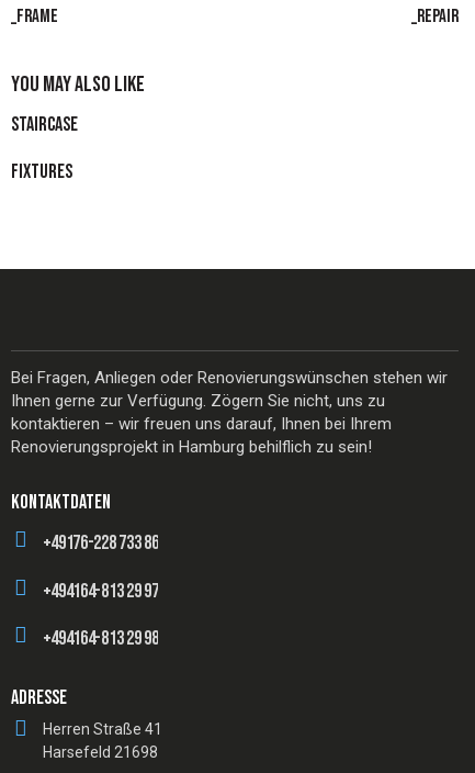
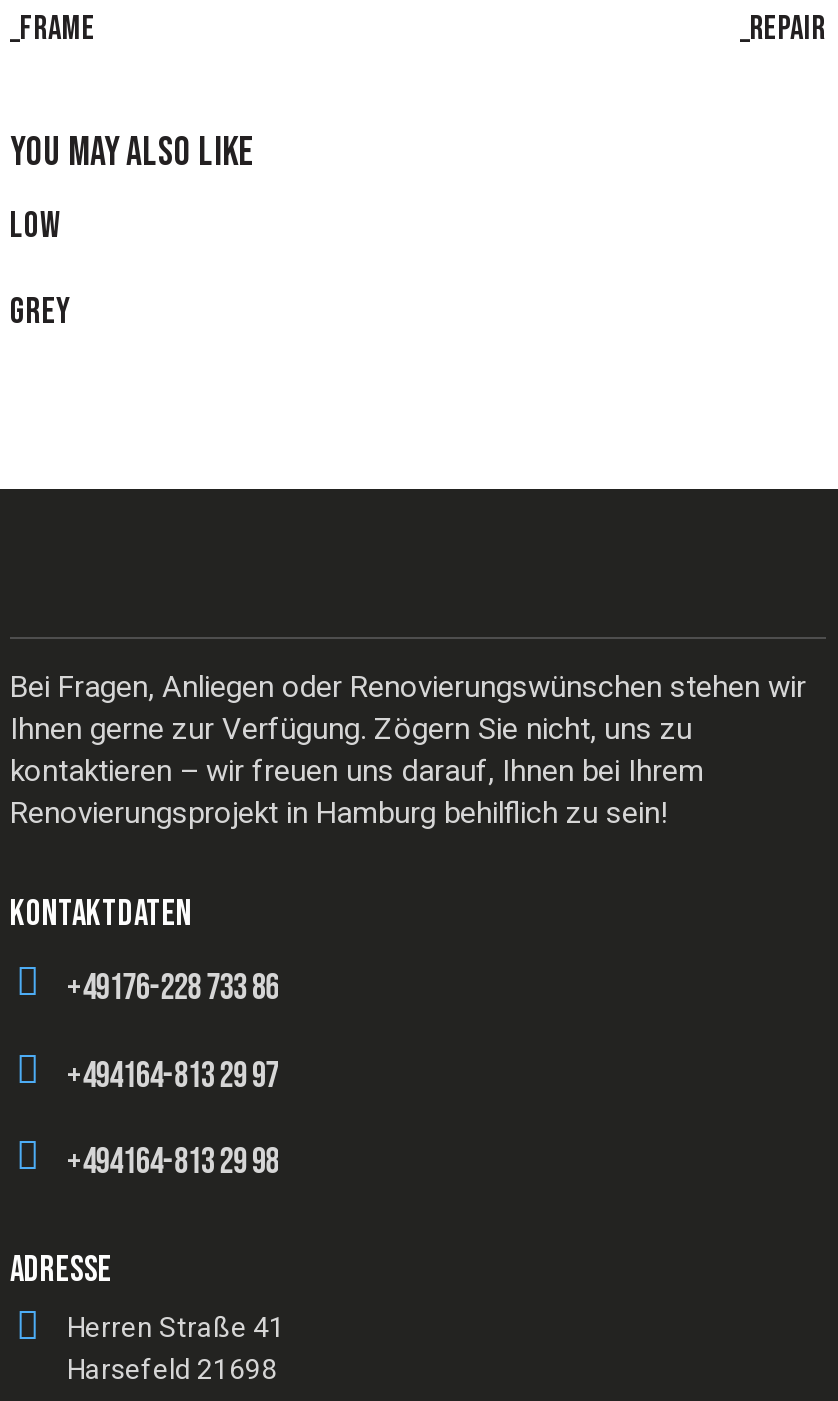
[11,113,78,136] STAIRCASE -> [10,204,60,246] LOW
[11,160,72,183] FIXTURES -> [10,290,72,332] GREY

